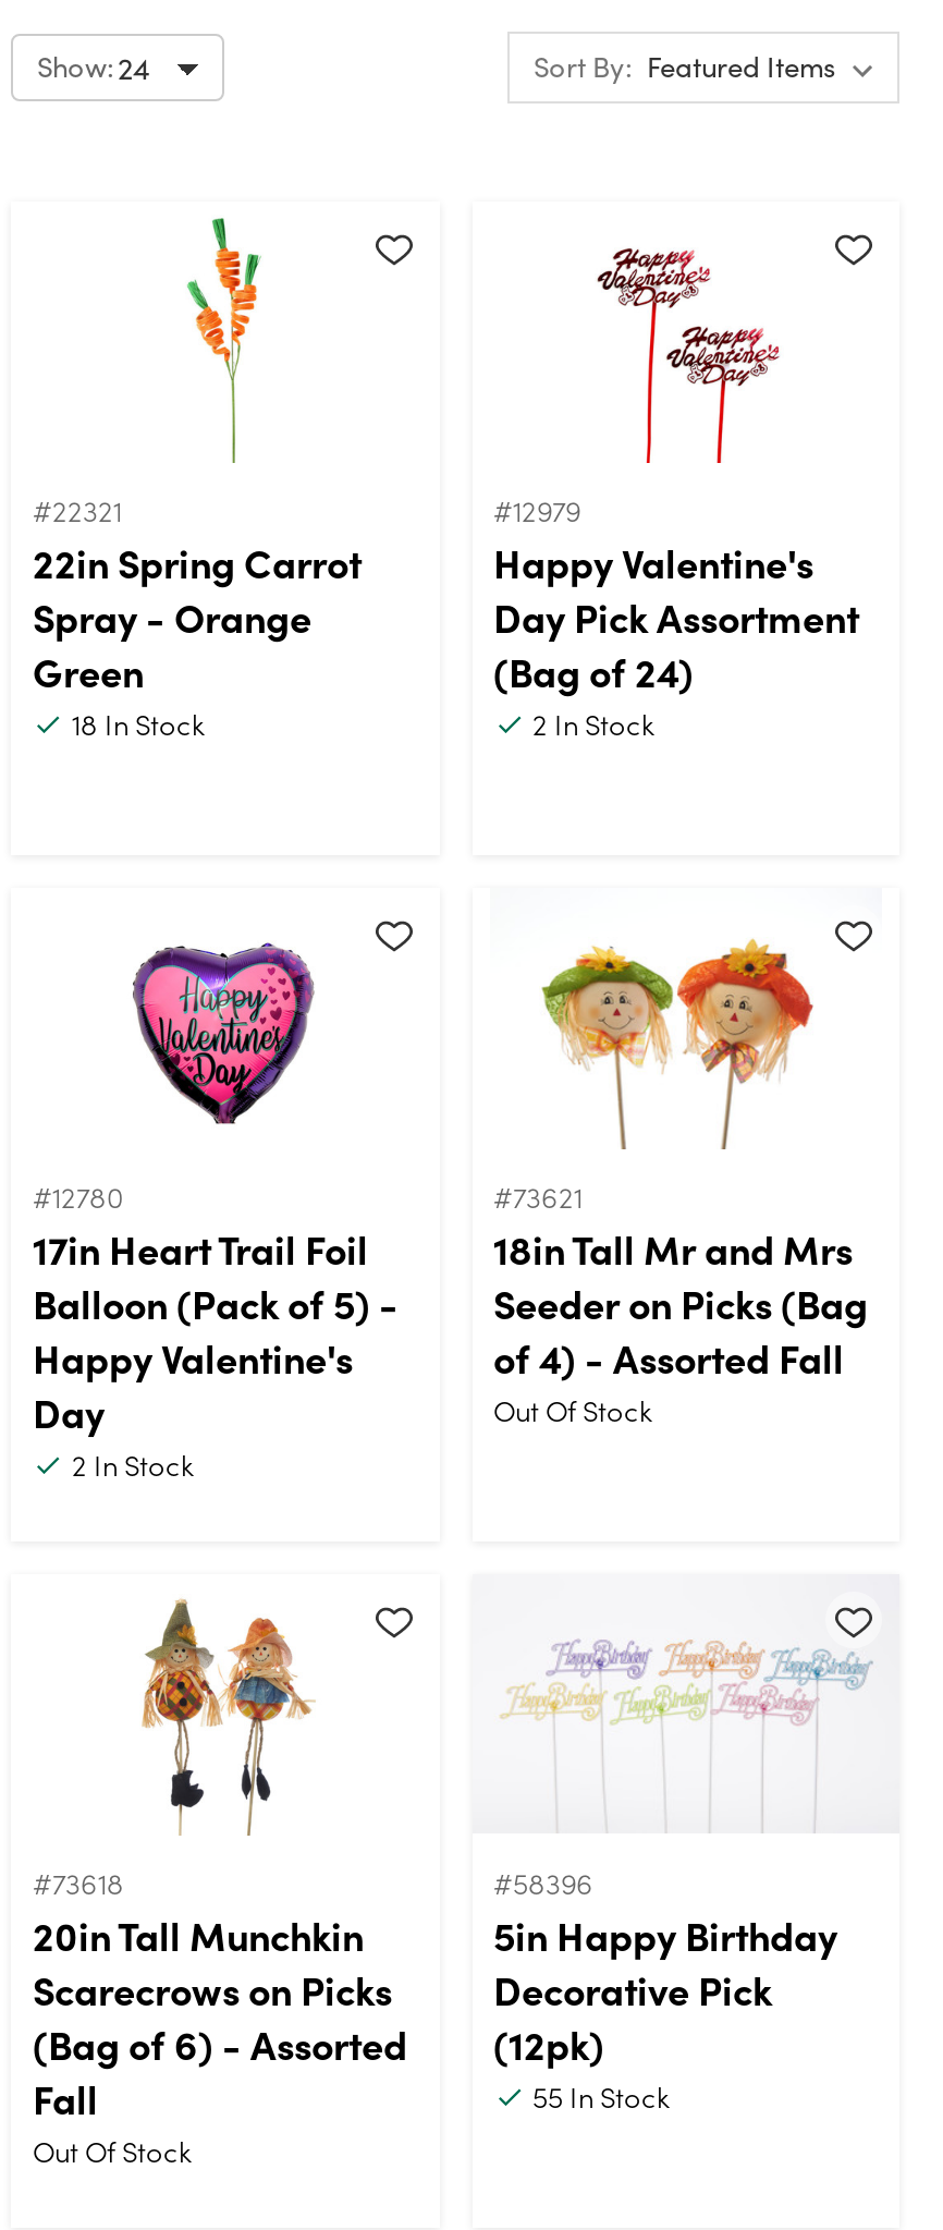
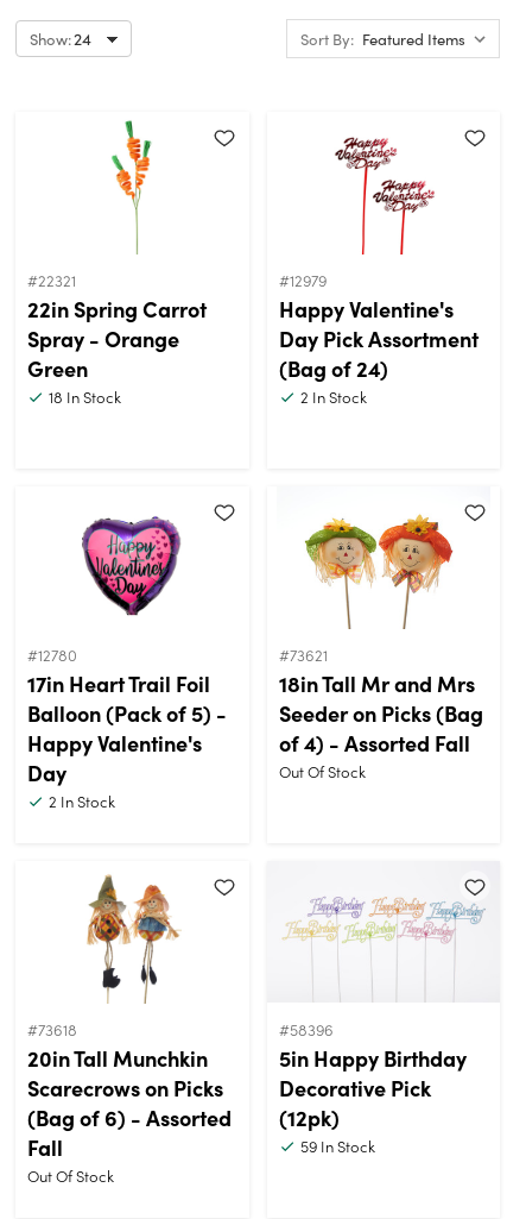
[532,2074,670,2116] 55 In Stock -> [300,1134,375,1157] 59 In Stock

